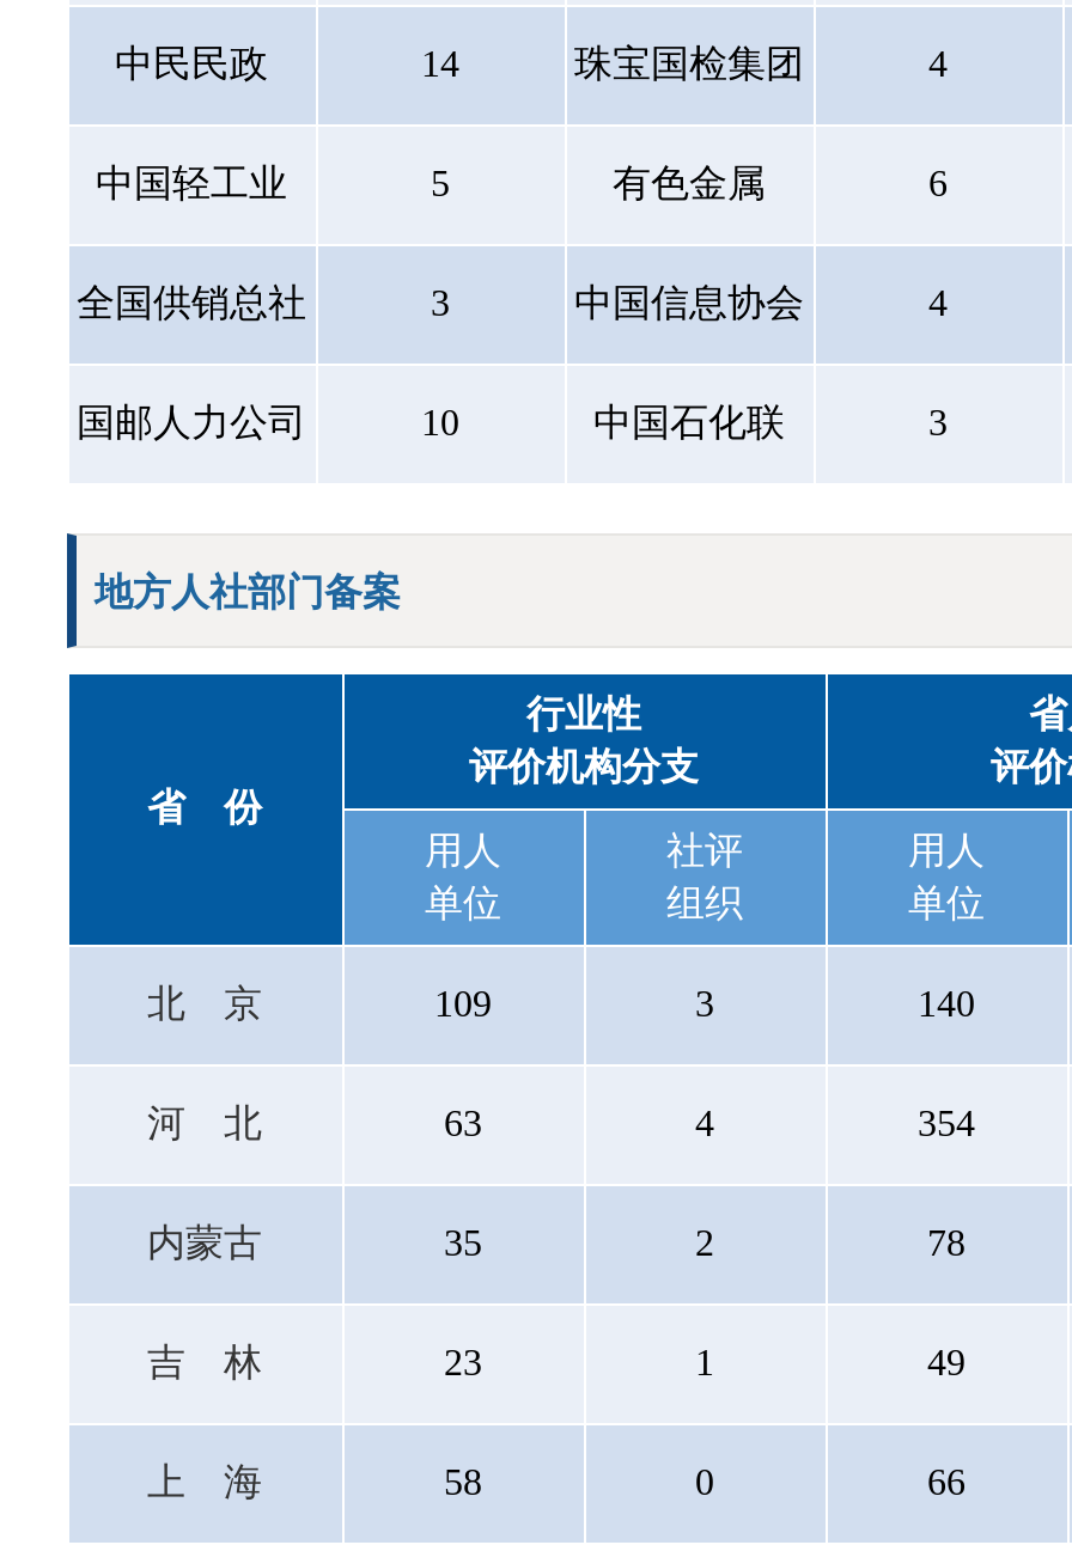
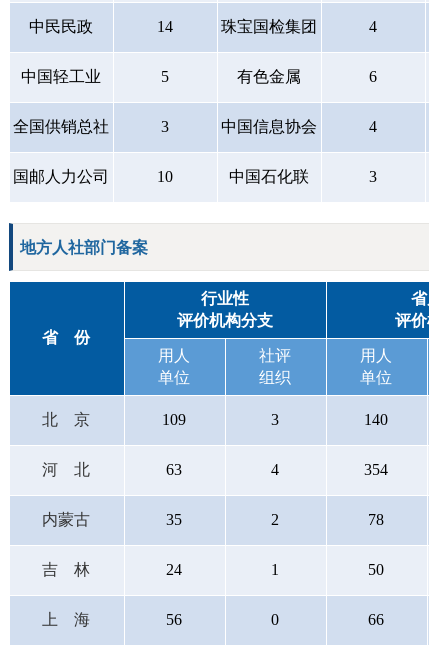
[444,1342,482,1382] 23 -> [166,561,182,578] 24
[927,1342,966,1382] 49 -> [368,561,384,578] 50
[444,1461,482,1502] 58 -> [166,611,182,628] 56

